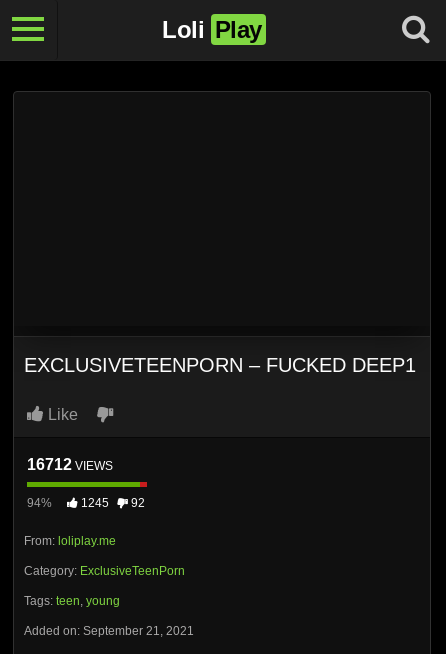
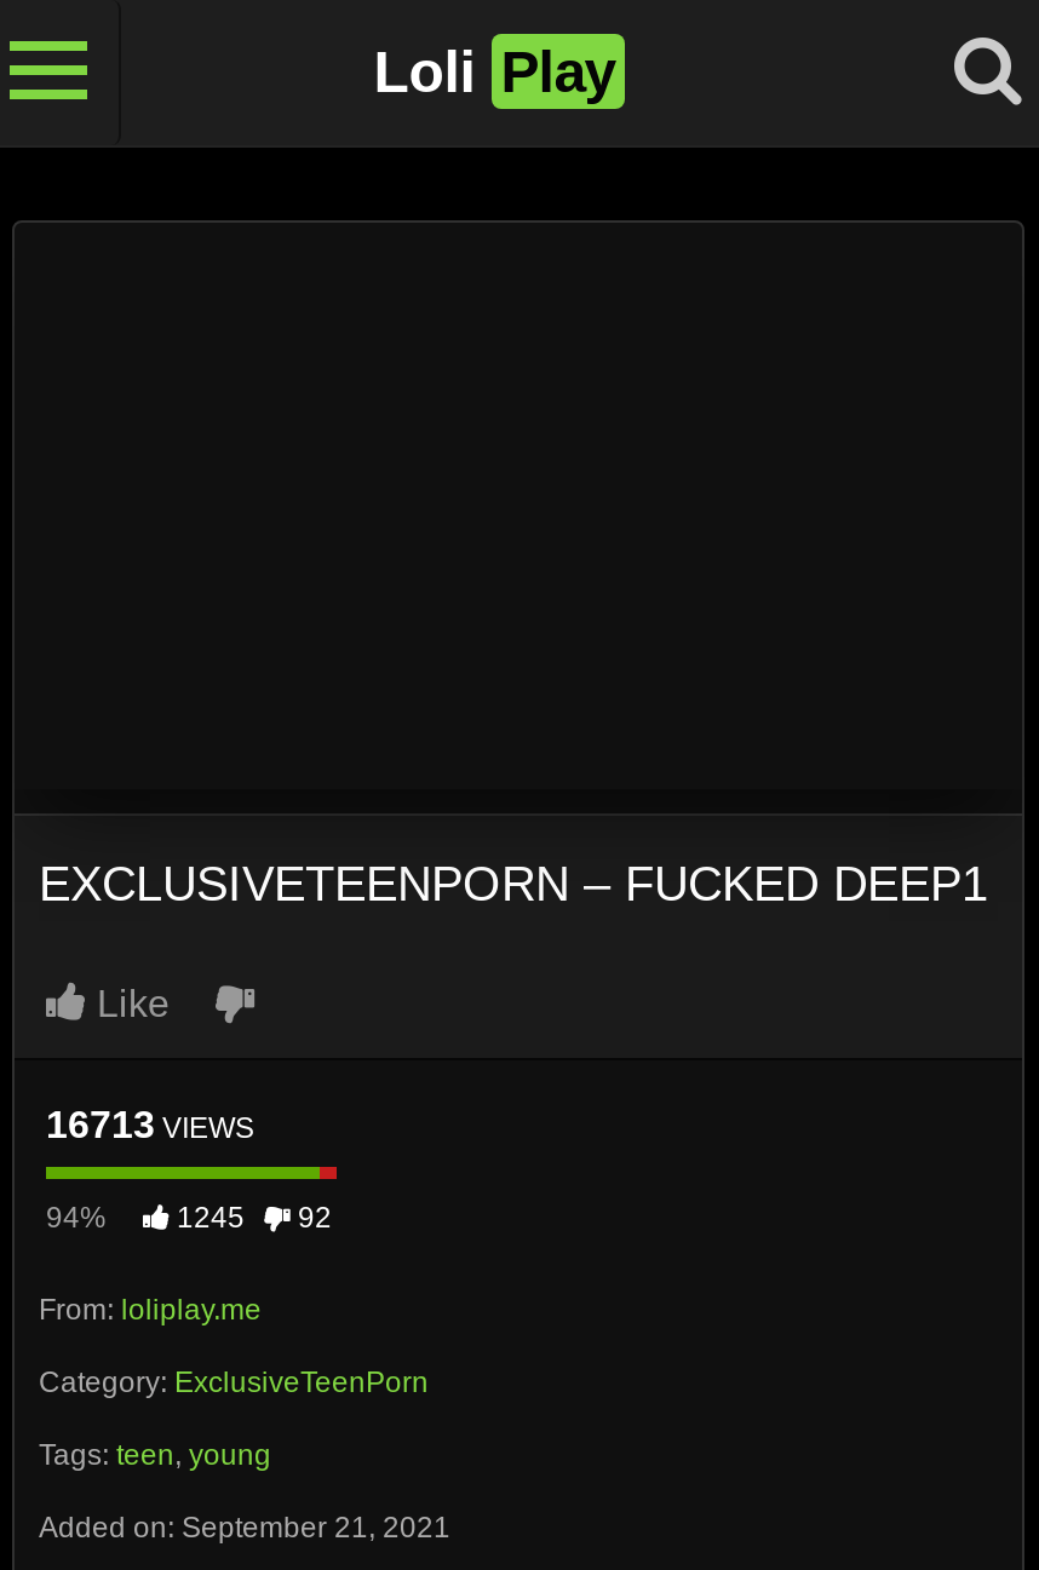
[27,456,113,473] 16712 VIEWS -> [46,1104,254,1145] 16713 VIEWS

